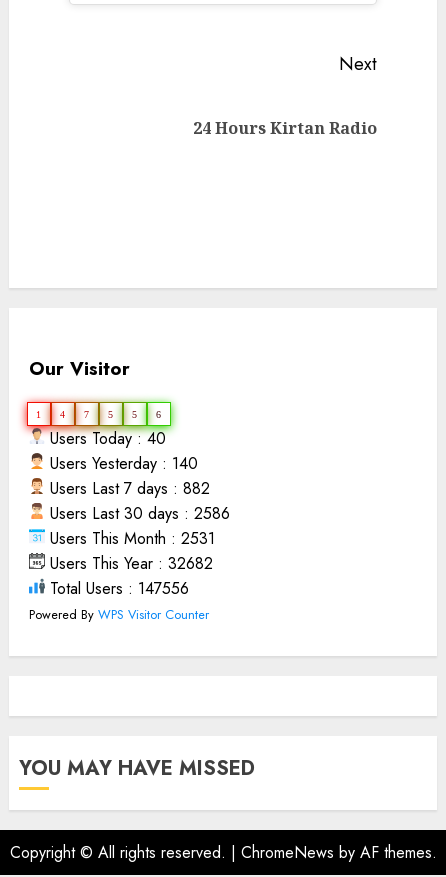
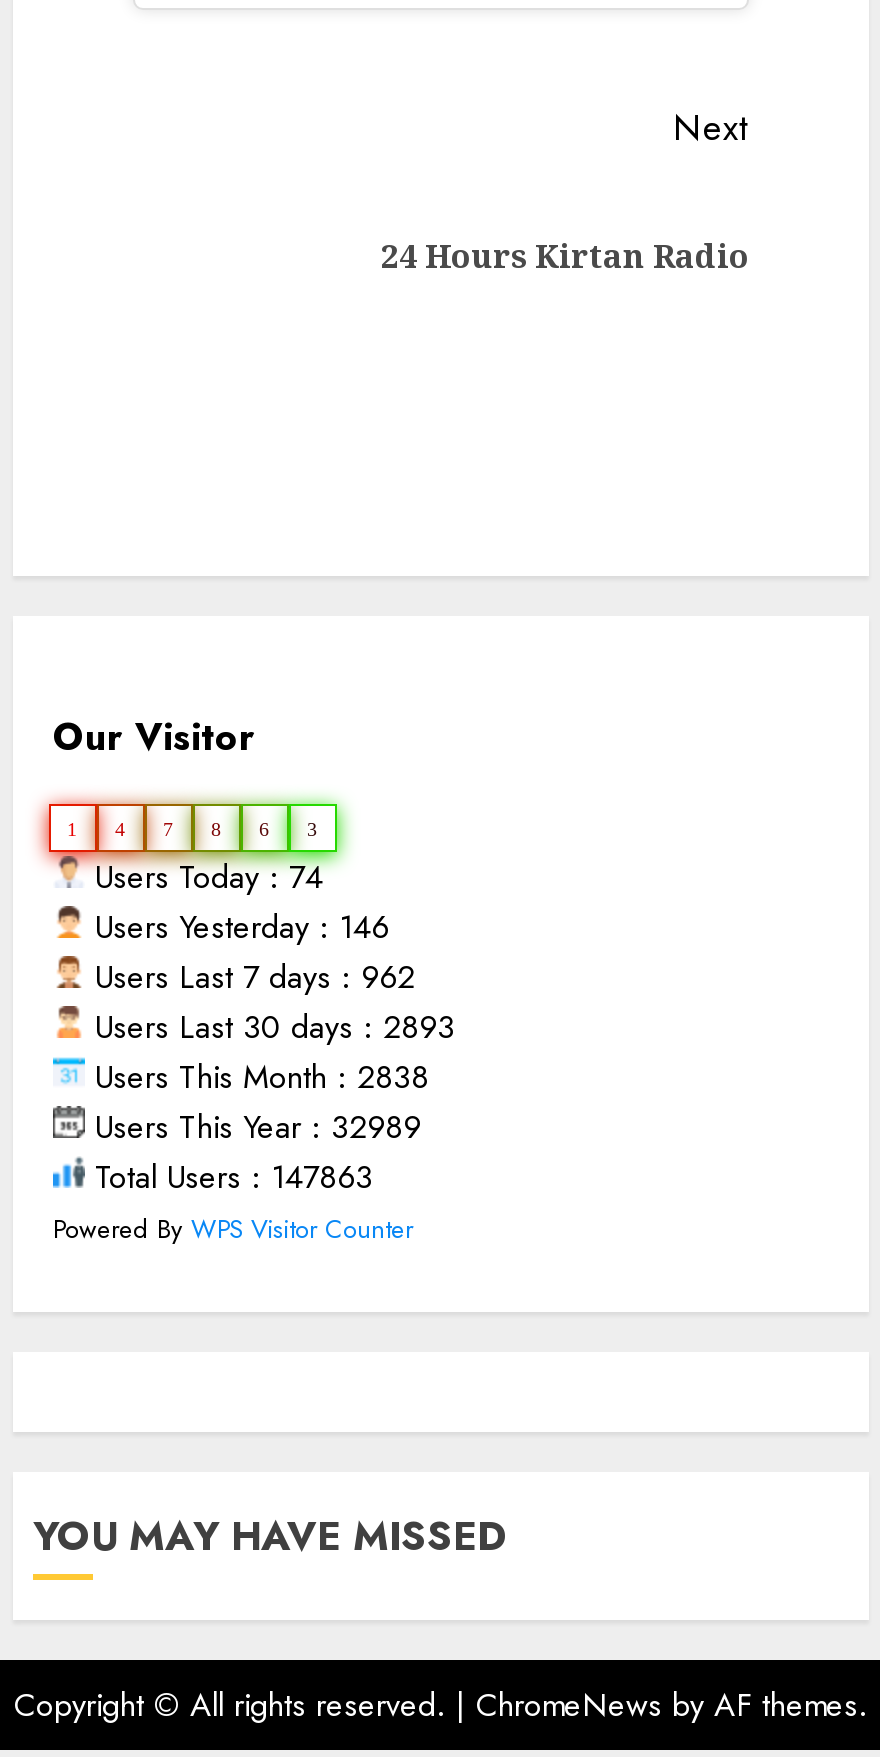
[108,408,137,419] 5 | 5 -> [211,817,221,839] 8
[45,426,230,599] Users Today : 40 | Users Yesterday : 140 | Users Last 7 days : 882 | Users Last 30 days : 2586 | Users This Month : 2531 | Users This Year : 32682 | Total Users : 147556 -> [85,817,455,1199] 3 | Users Today : 74 | Users Yesterday : 146 | Users Last 7 days : 962 | Users Last 30 days : 2893 | Users This Month : 2838 | Users This Year : 32989 | Total Users : 147863

